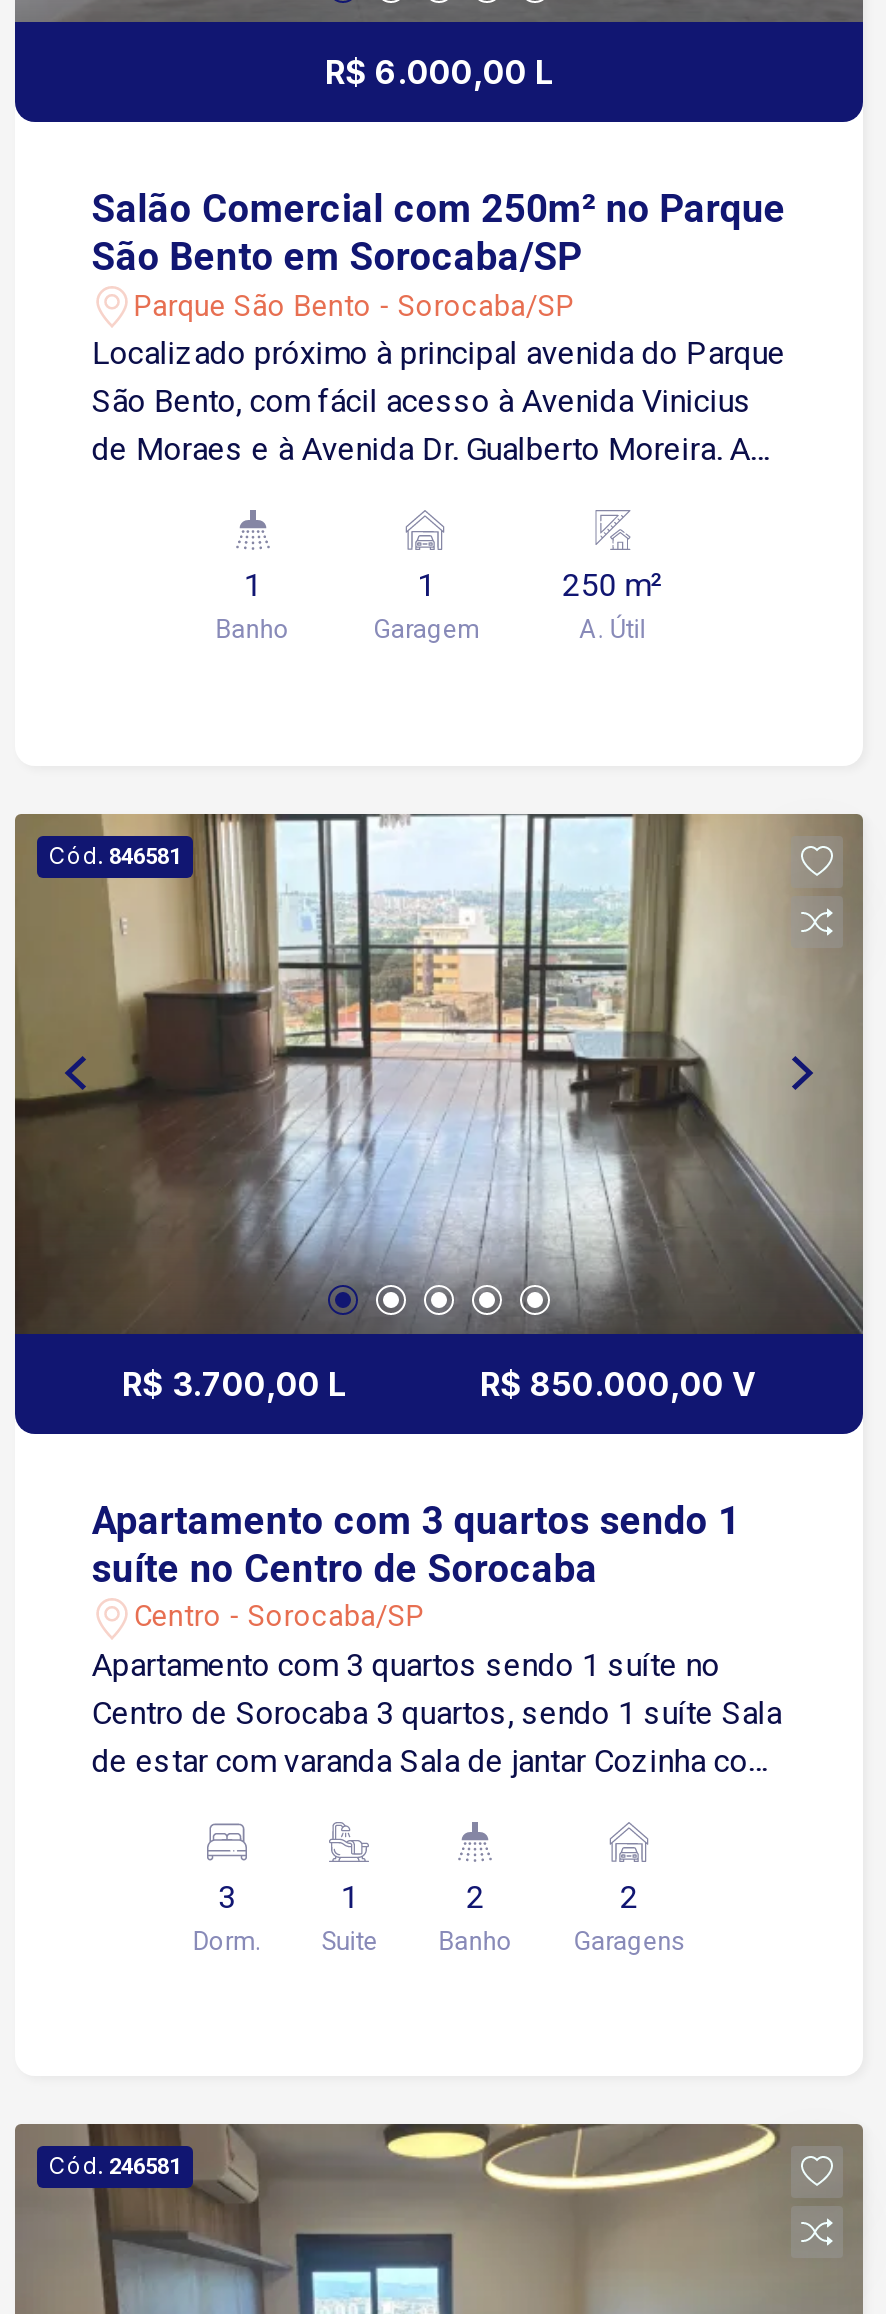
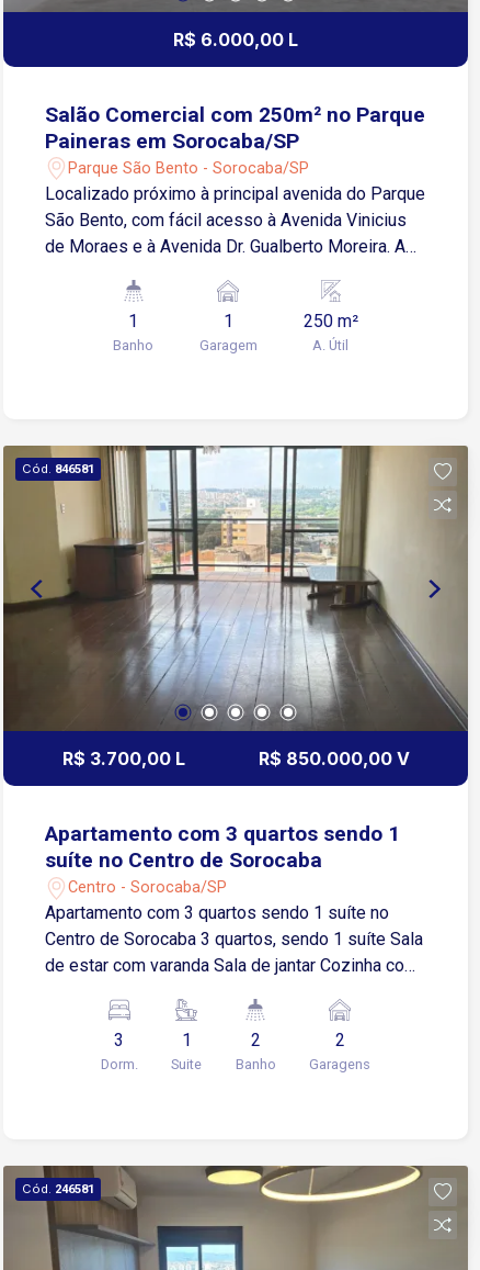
[92,234,582,280] São Bento em Sorocaba/SP -> [45,128,300,154] Paineras em Sorocaba/SP

